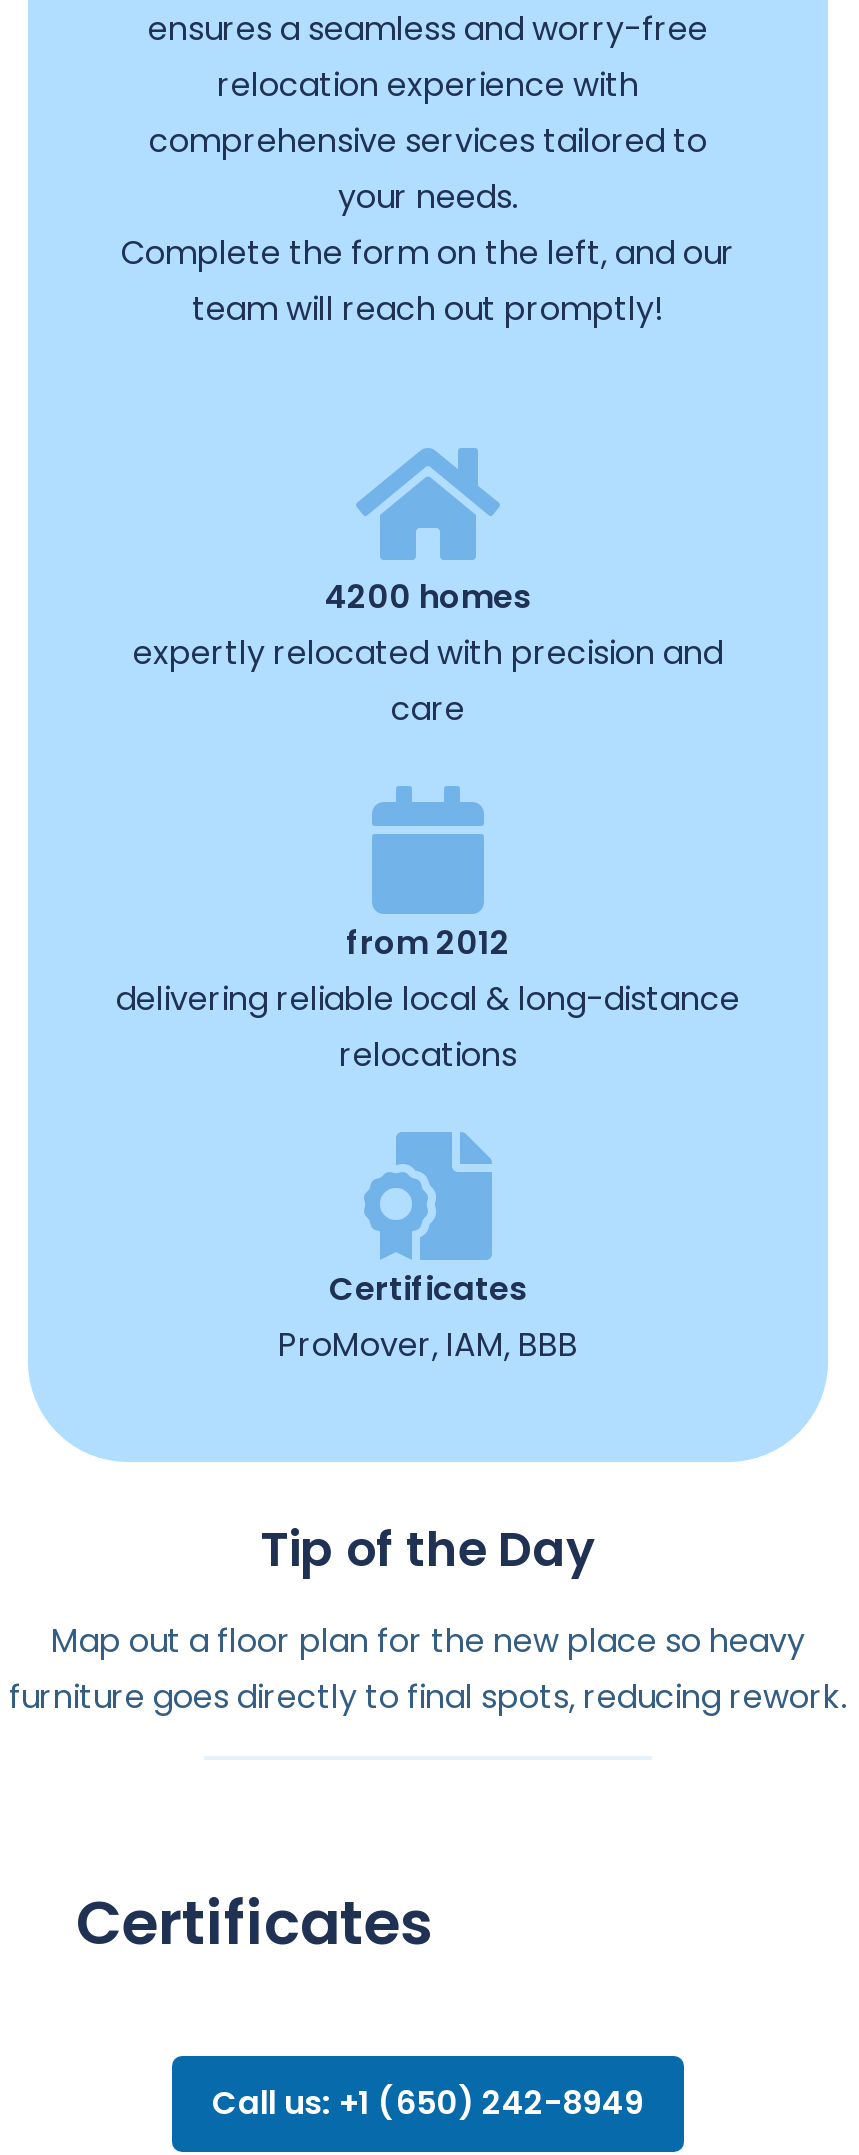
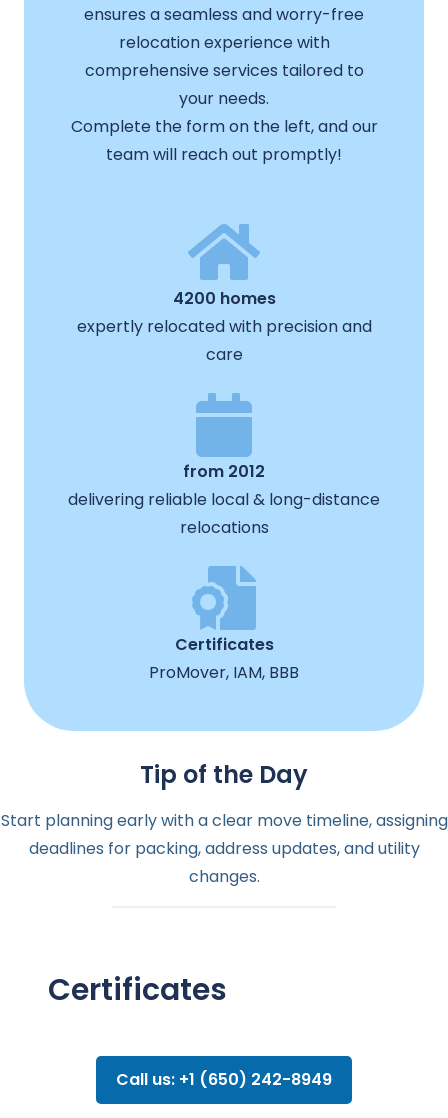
[9,1618,847,1720] Map out a floor plan for the new place so heavy | furniture goes directly to final spots, reducing rework. -> [0,809,447,888] Start planning early with a clear move timeline, assigning | deadlines for packing, address updates, and utility | changes.

